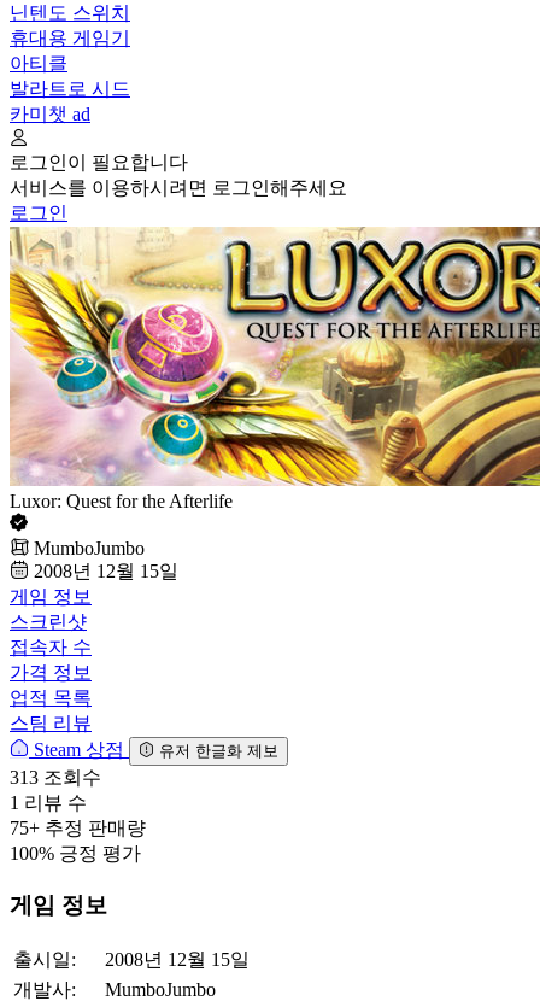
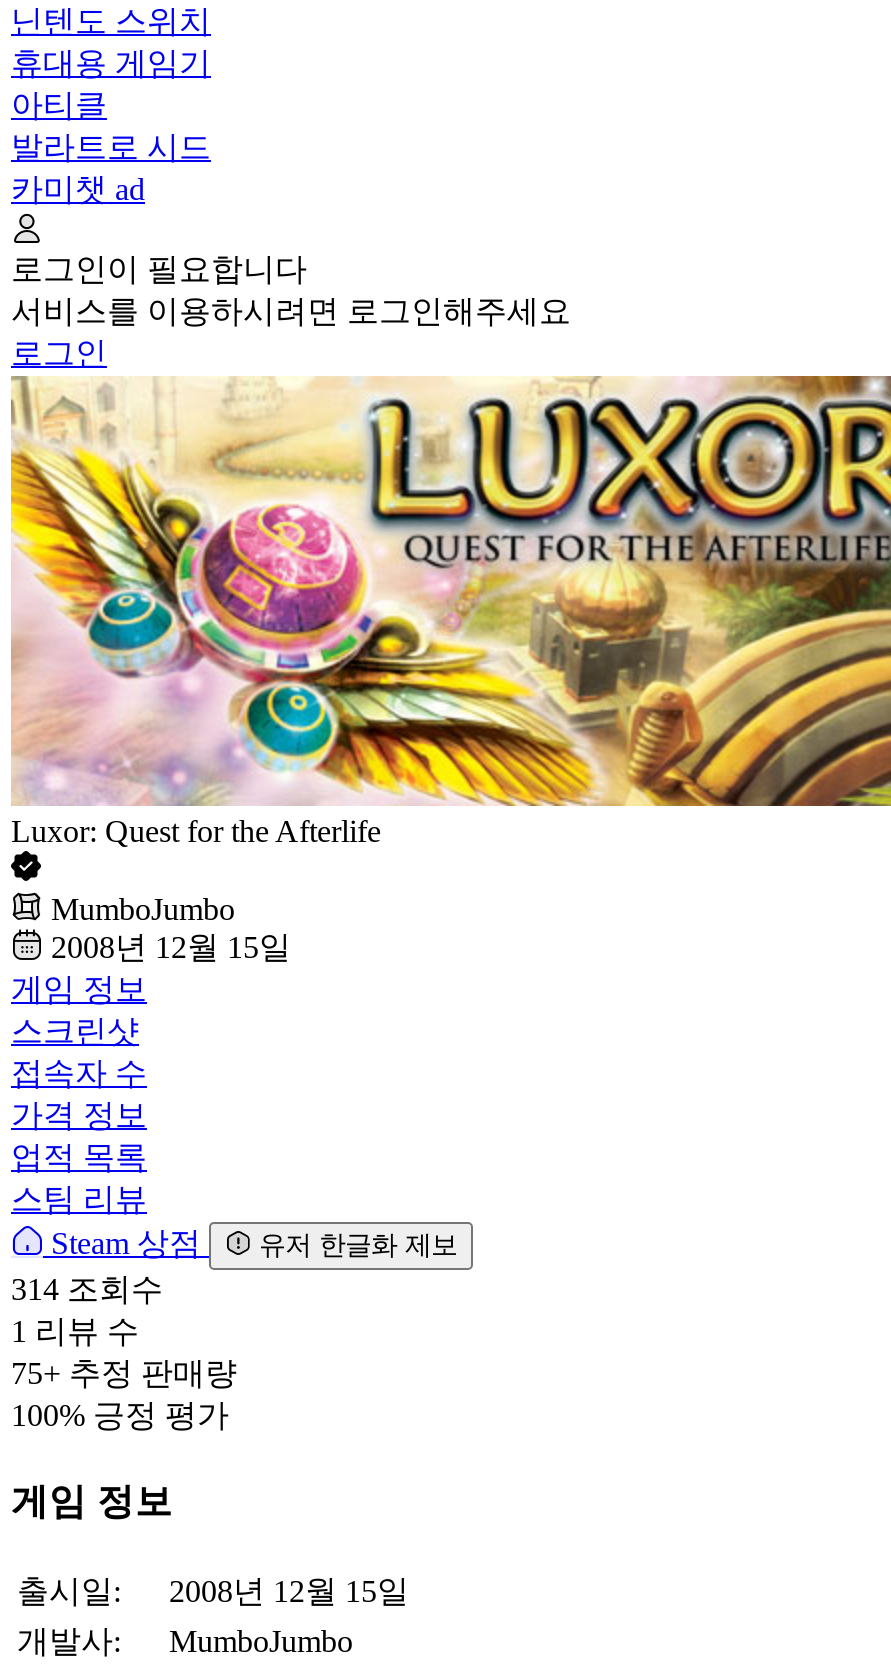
[10,767,101,788] 313 조회수 -> [11,1273,163,1307] 314 조회수

